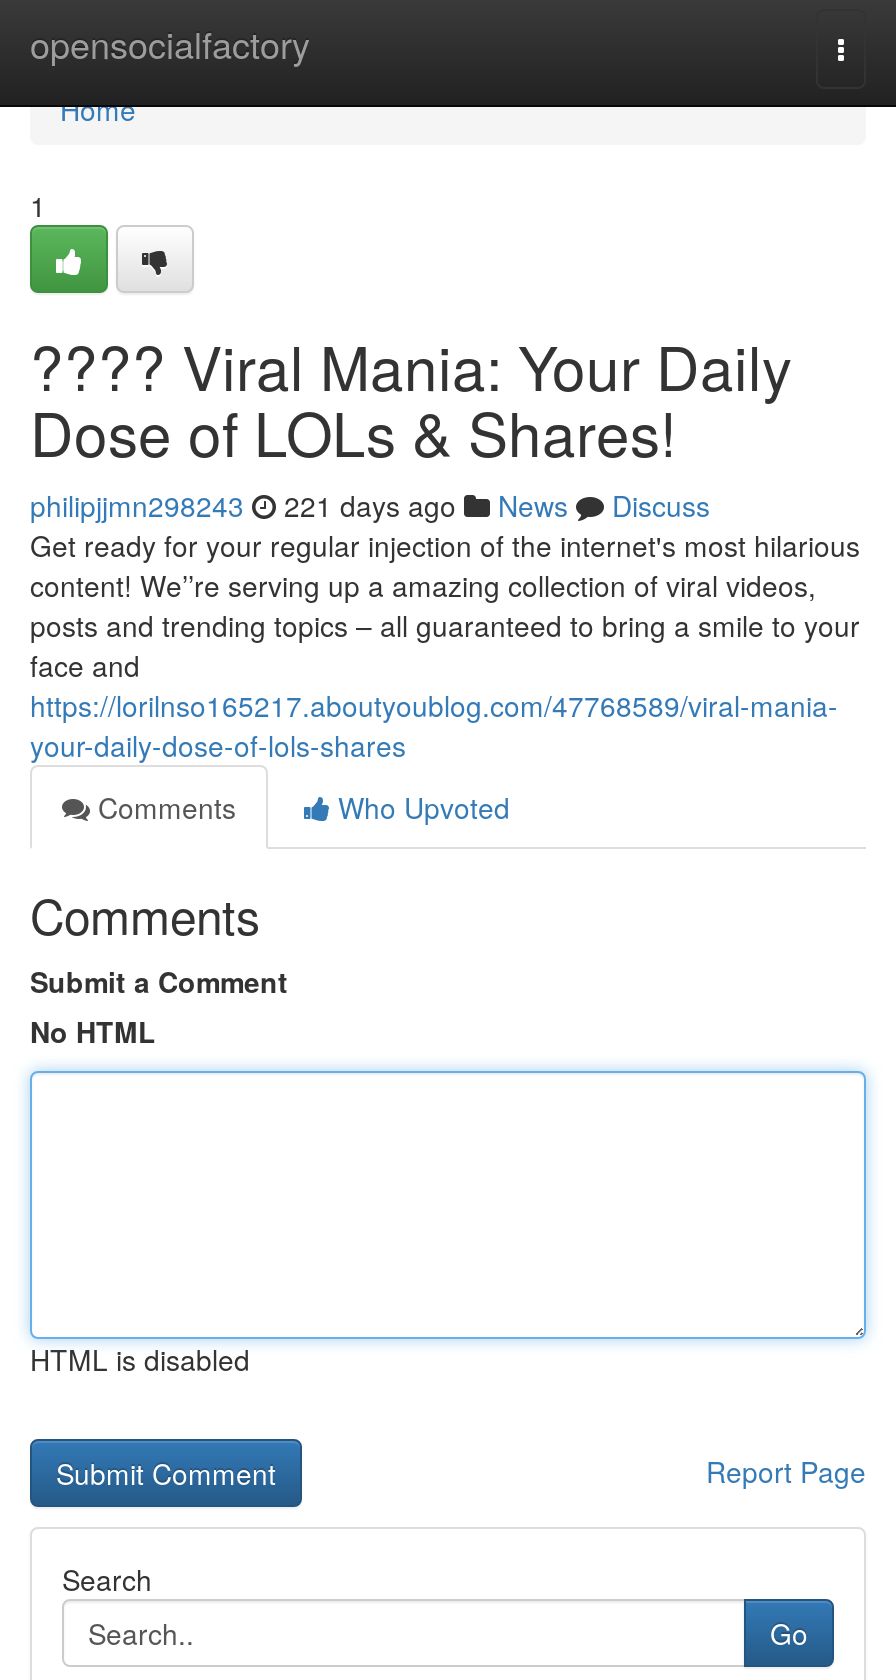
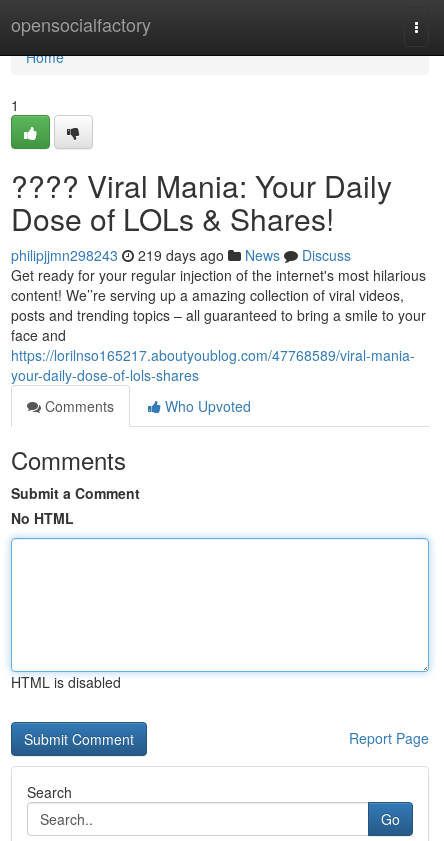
[30,485,710,525] philipjjmn298243 221 days ago News Discuss -> [11,245,351,265] philipjjmn298243 219 days ago News Discuss

